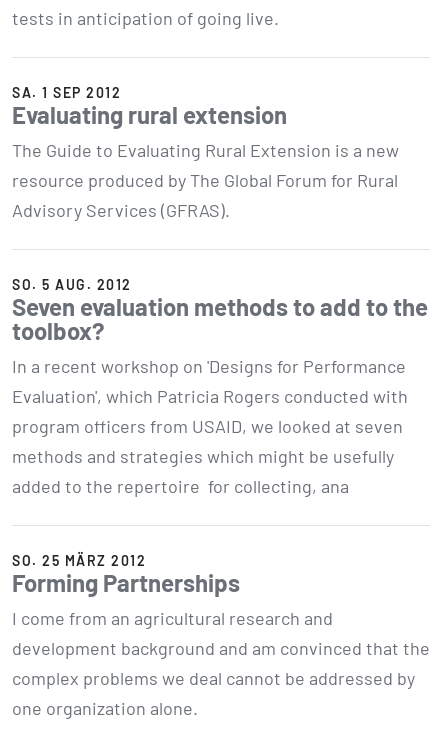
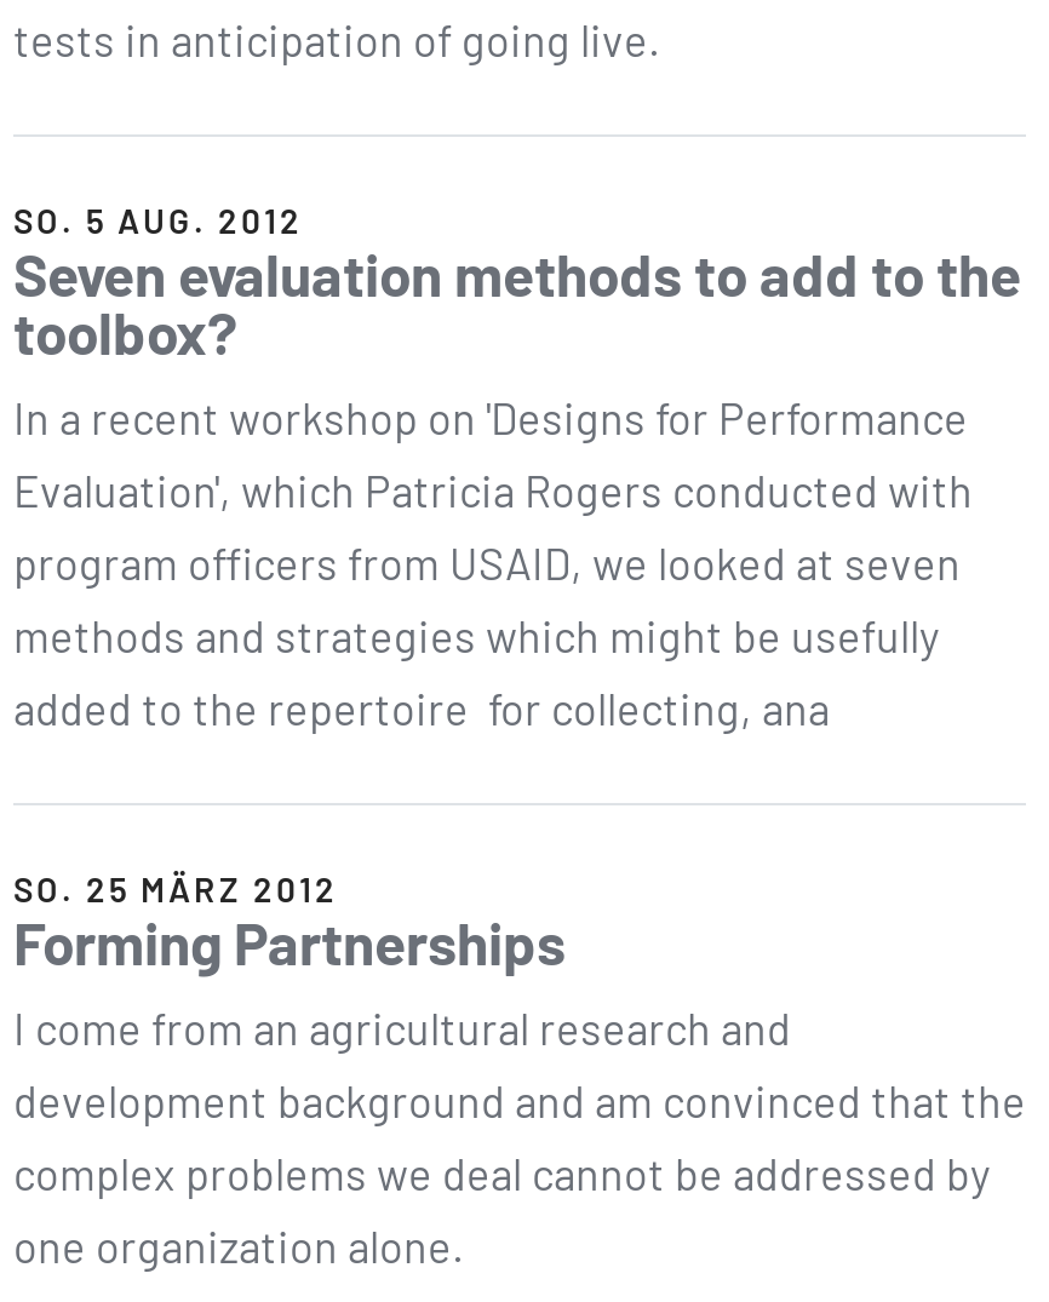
[12,84,399,221] SA. 1 SEP 2012 | Evaluating rural extension | The Guide to Evaluating Rural Extension is a new | resource produced by The Global Forum for Rural | Advisory Services (GFRAS). -> none

